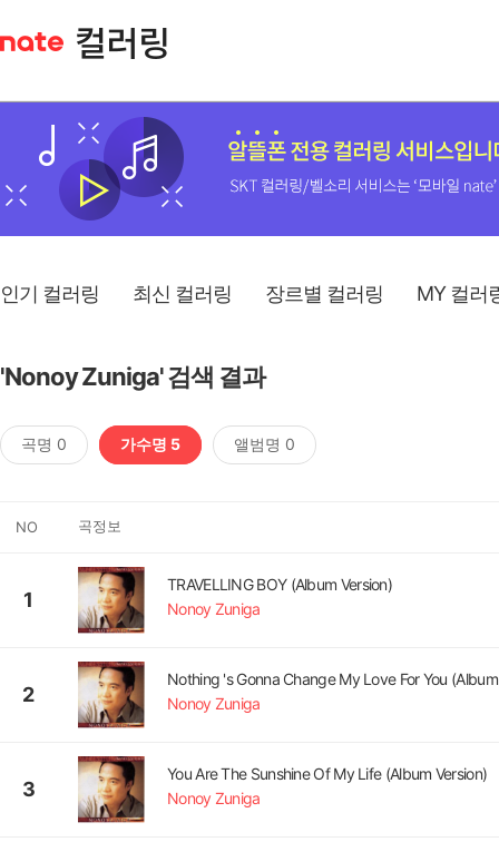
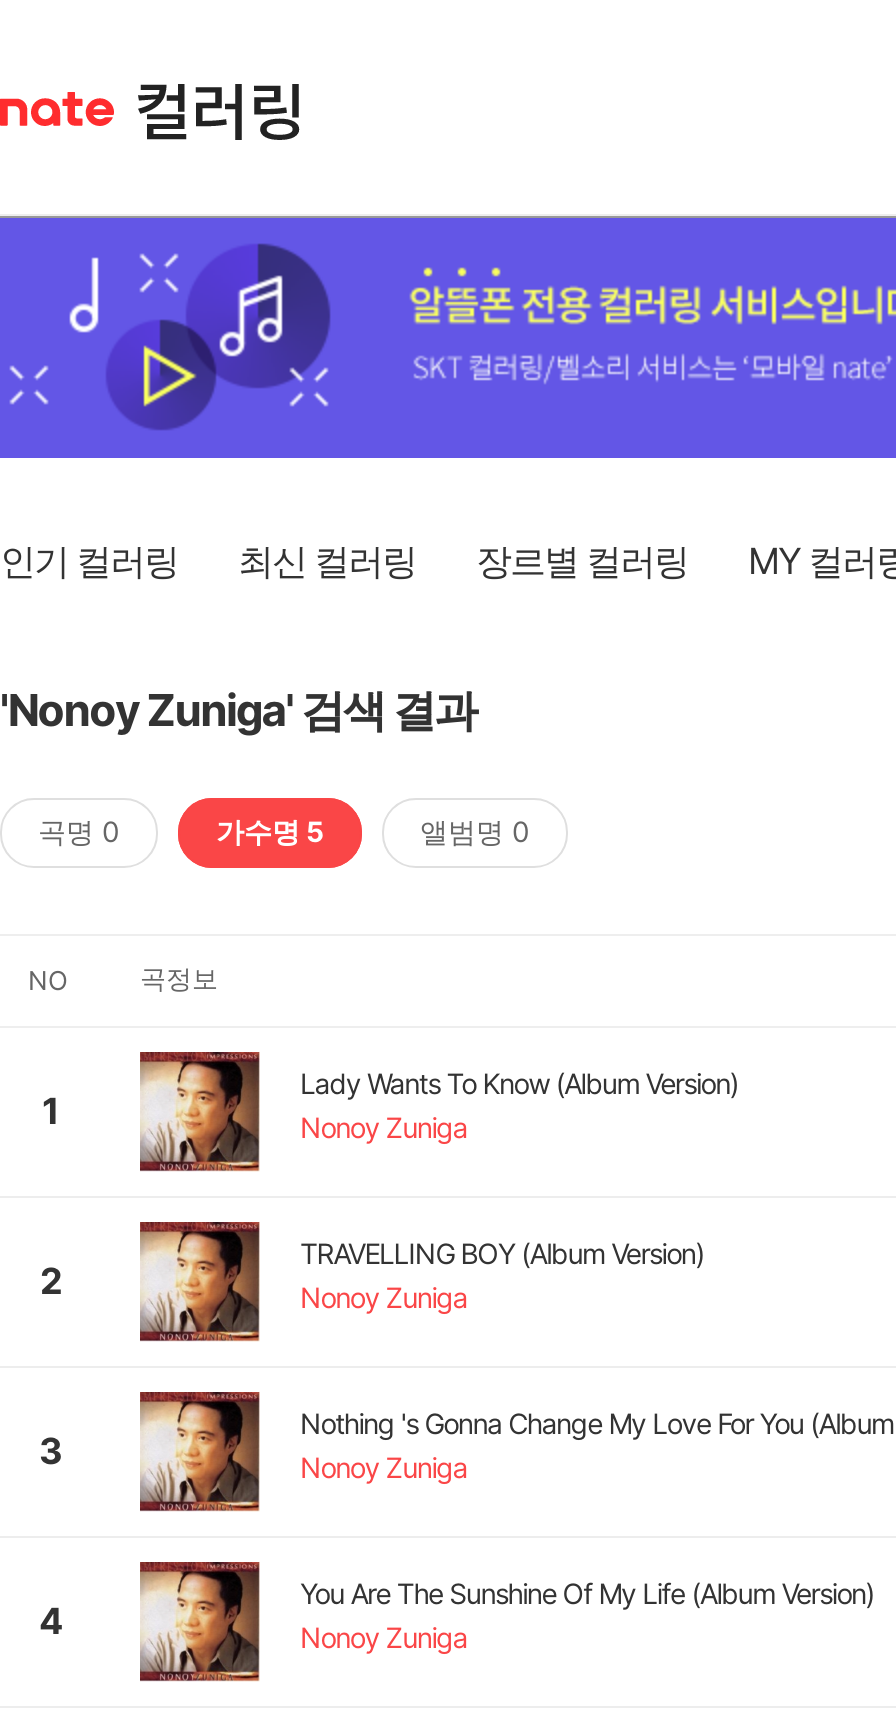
none -> [300,1066,738,1144] Lady Wants To Know (Album Version) | Nonoy Zuniga
none -> [40,1260,60,1302] 2
[22,683,33,706] 2 -> [39,1430,61,1472] 3
[22,777,34,801] 3 -> [39,1600,61,1642] 4

